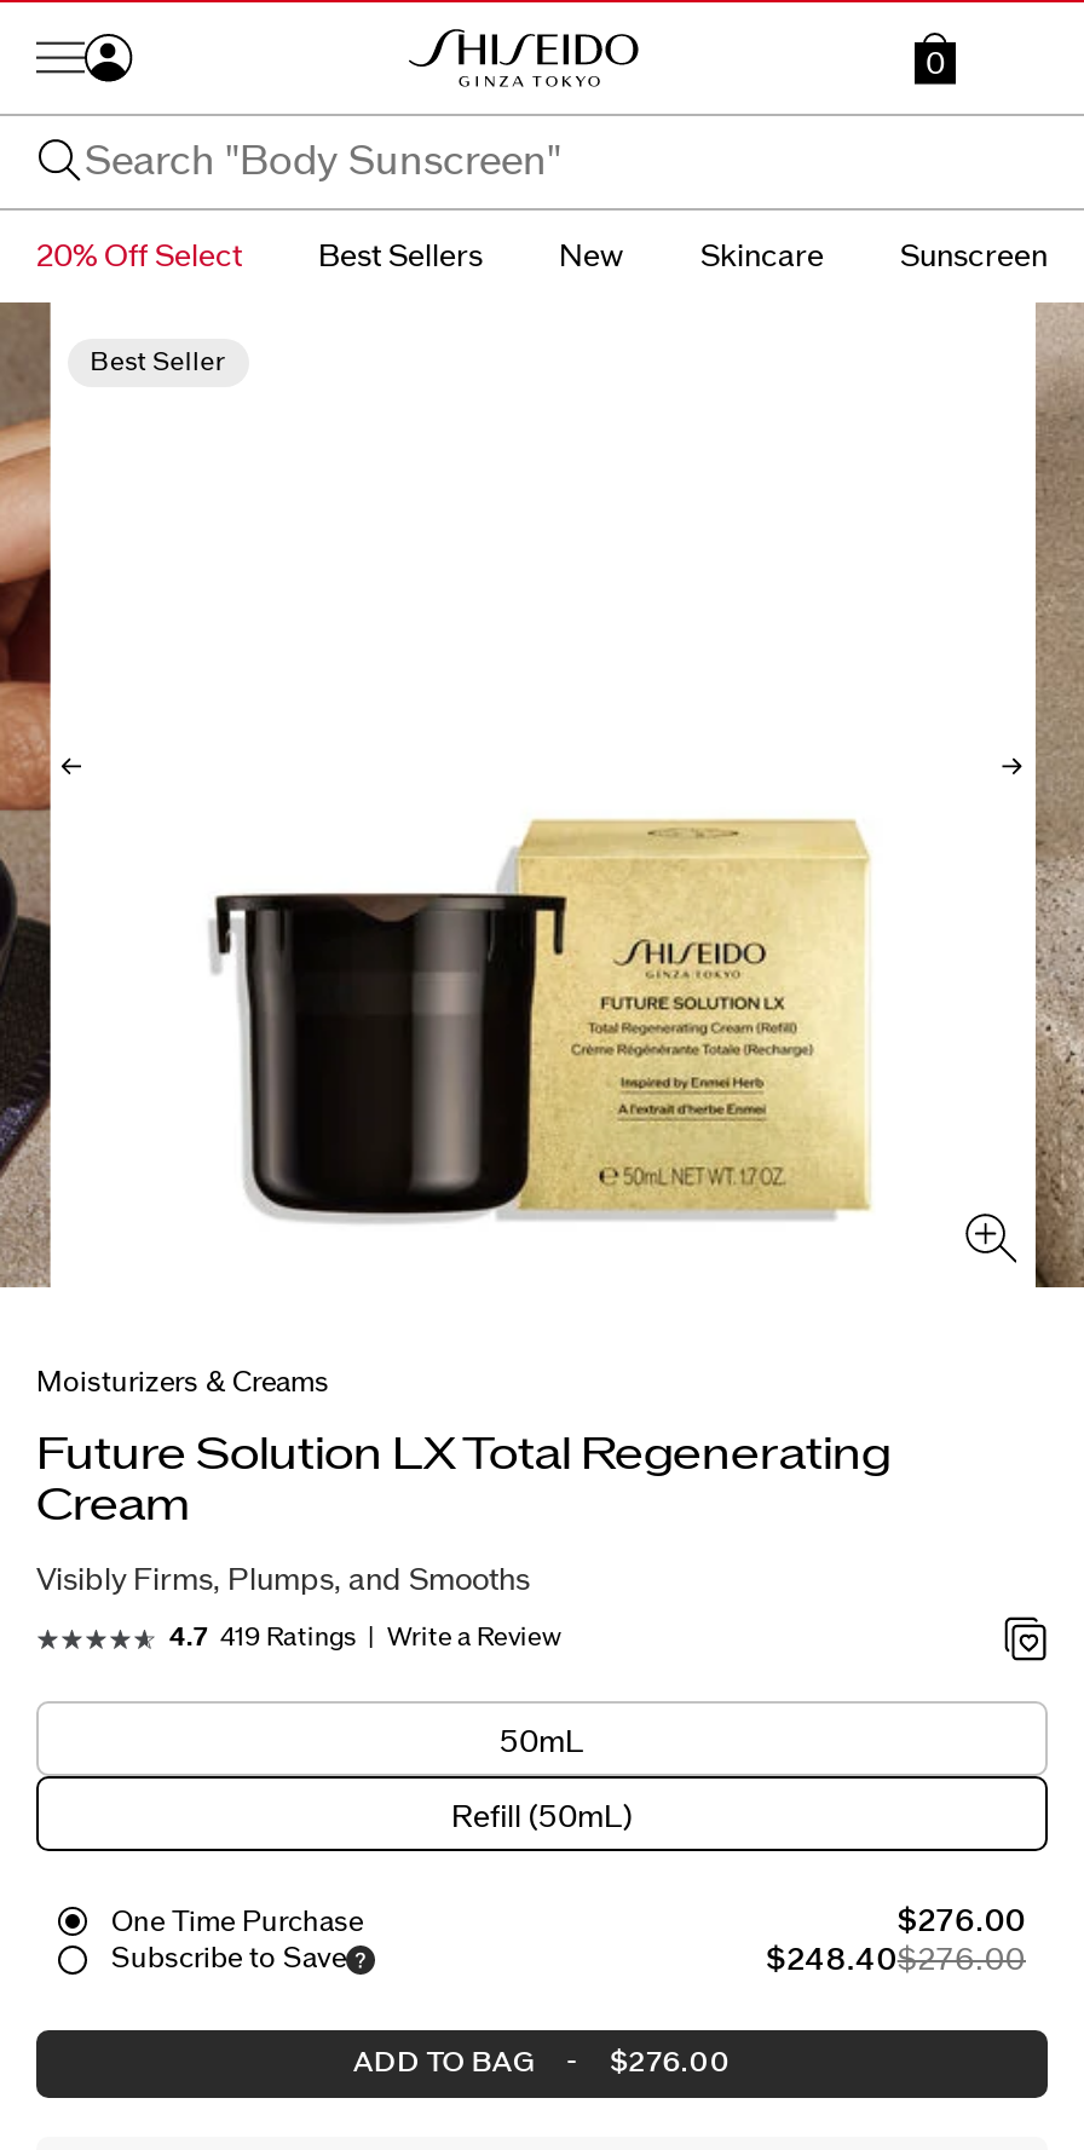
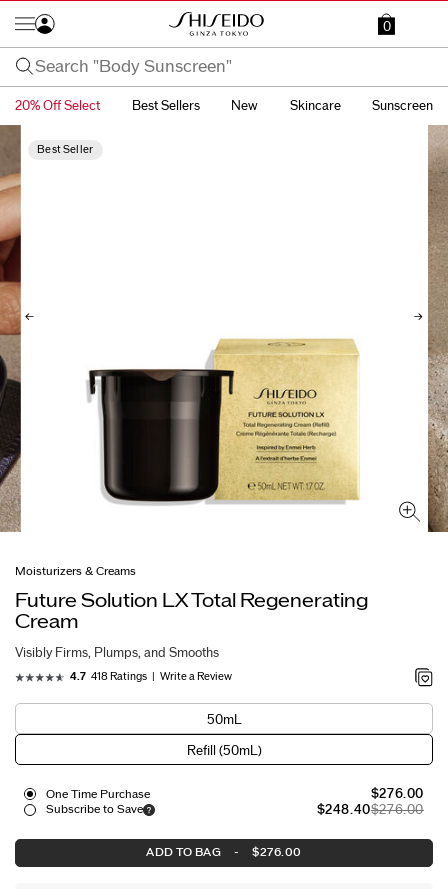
[169,1624,561,1652] 4.7 419 Ratings Write a Review -> [70,671,232,682] 4.7 418 Ratings Write a Review

